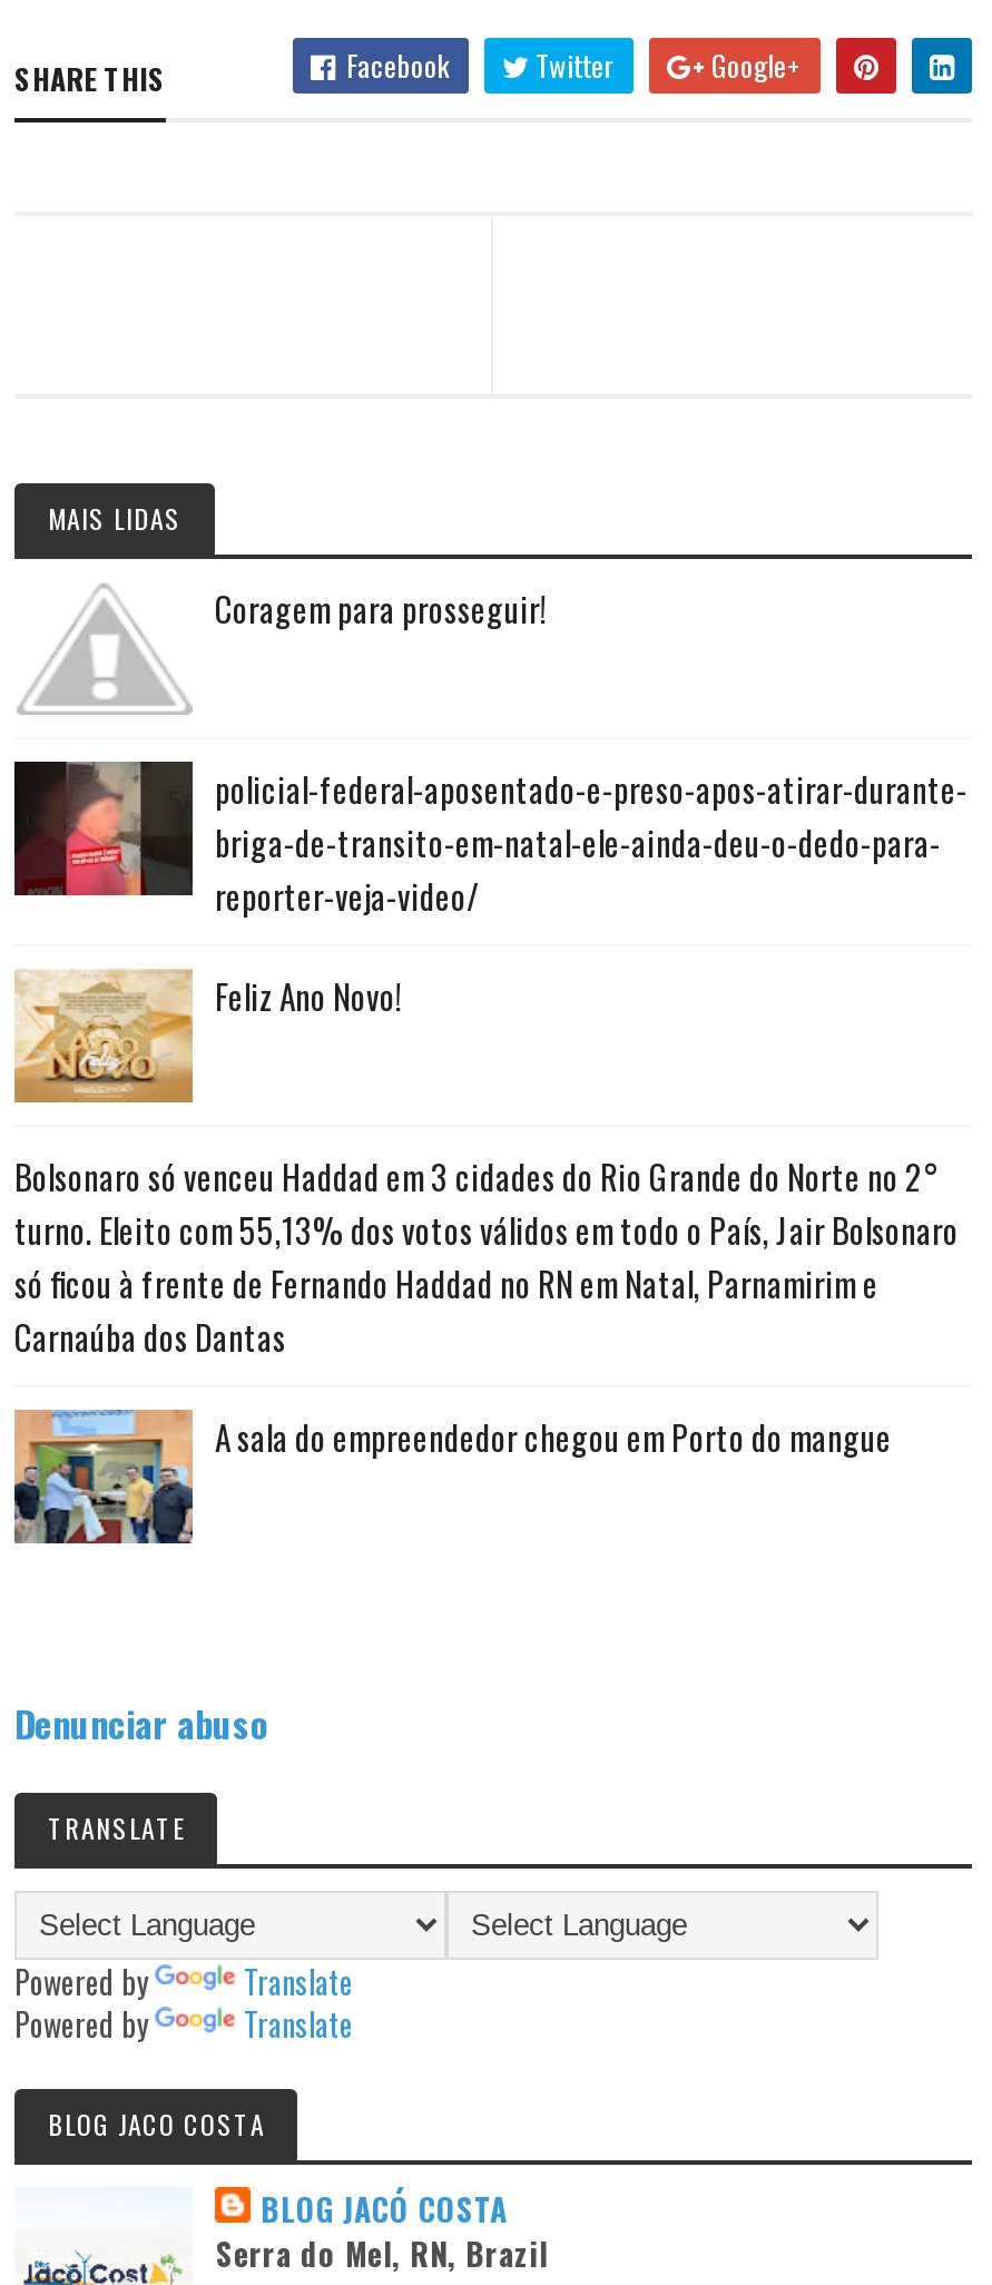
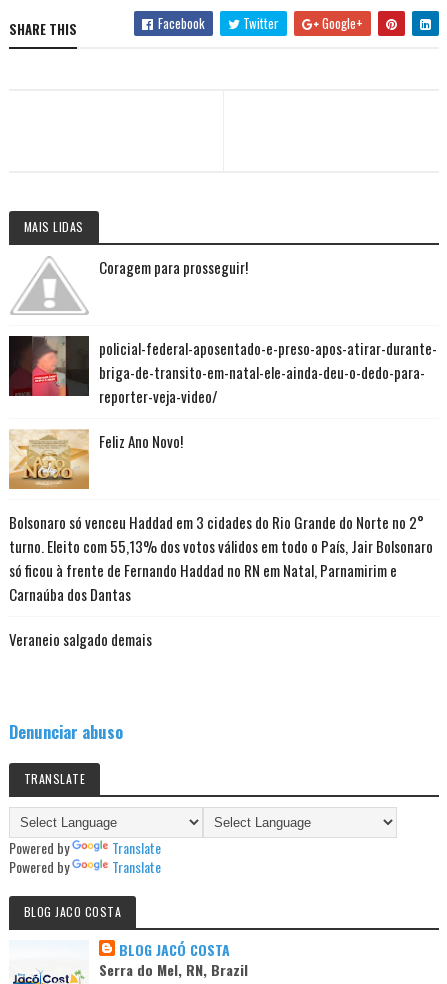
[215,1412,892,1461] A sala do empreendedor chegou em Porto do mangue -> [9,628,152,650] Veraneio salgado demais

